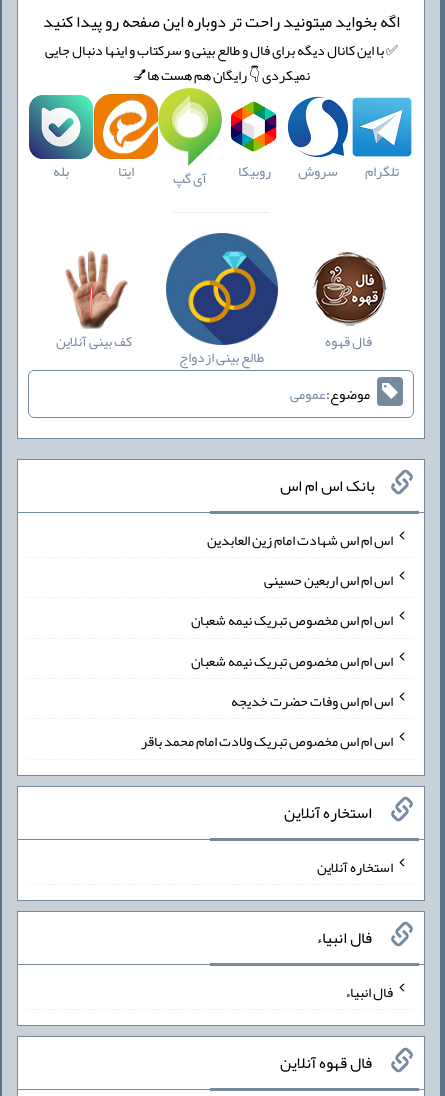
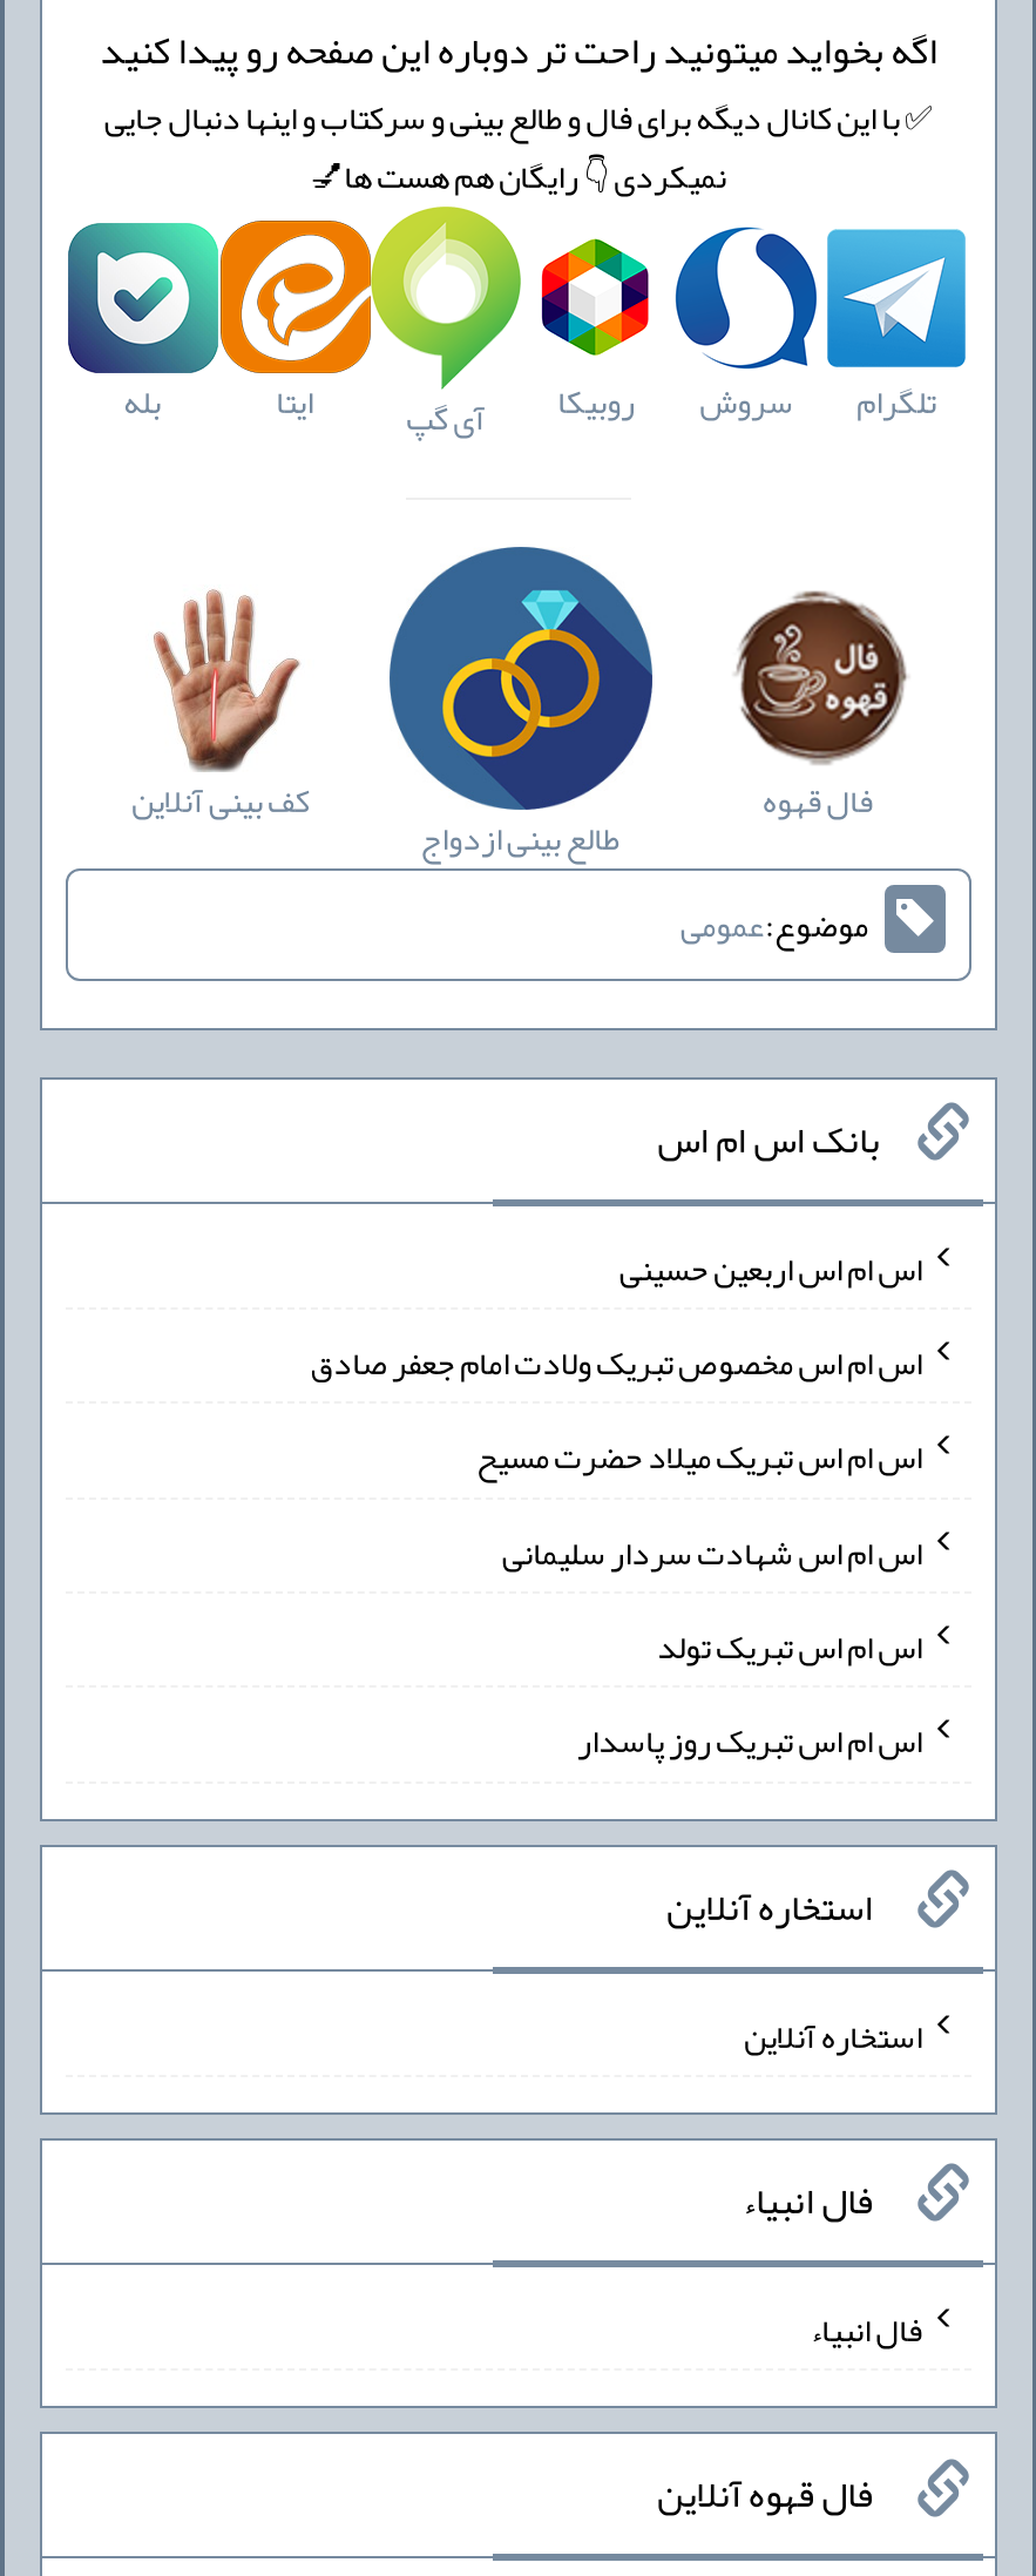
[207,526,393,554] اس ام اس شهادت امام زین العابدین -> none
moved [264,566,393,594] -> [619,1235,922,1301]: اس ام اس اربعین حسینی
[141,607,393,756] اس ام اس مخصوص تبریک نیمه شعبان | اس ام اس مخصوص تبریک نیمه شعبان | اس ام اس وفات حضرت خدیجه | اس ام اس مخصوص تبریک ولادت امام محمد باقر -> [310,1329,922,1774] اس ام اس مخصوص تبریک ولادت امام جعفر صادق | اس ام اس تبریک میلاد حضرت مسیح | اس ام اس شهادت سردار سلیمانی | اس ام اس تبریک تولد | اس ام اس تبریک روز پاسدار

